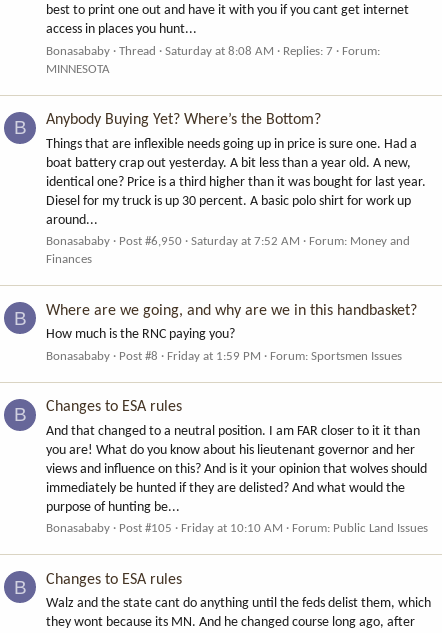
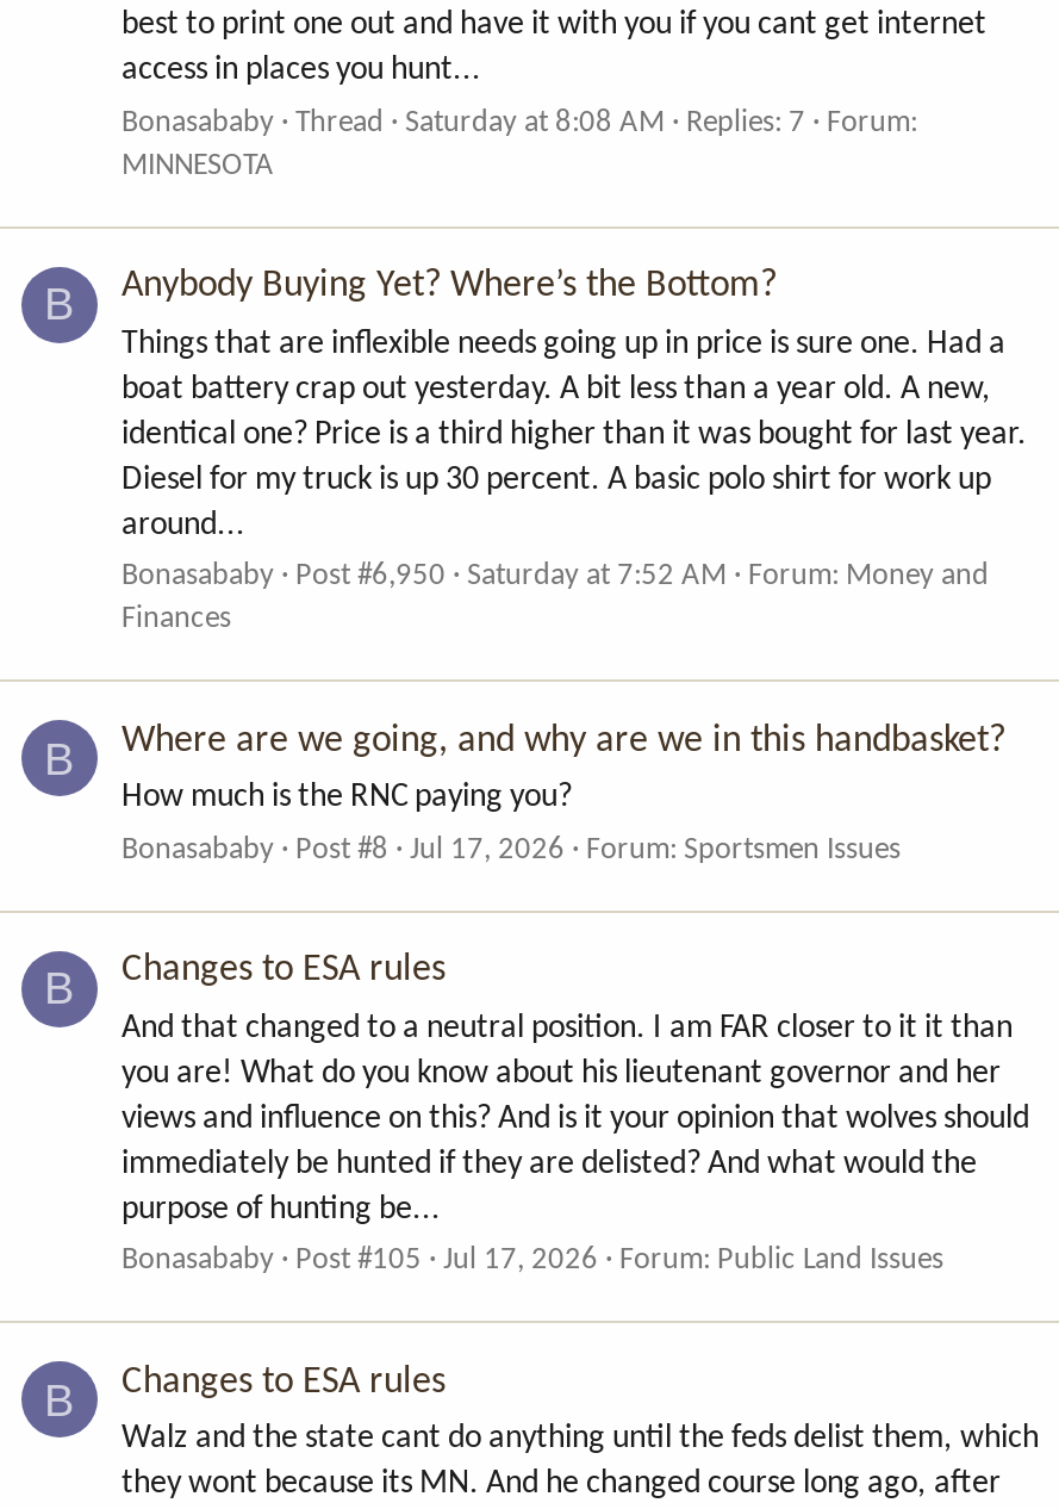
[46,350,402,363] Bonasababy Post #8 Friday at 1:59 PM Forum: Sportsmen Issues -> [122,834,901,865] Bonasababy Post #8 Jul 17, 2026 Forum: Sportsmen Issues
[46,522,428,535] Bonasababy Post #105 Friday at 10:10 AM Forum: Public Land Issues -> [122,1245,943,1276] Bonasababy Post #105 Jul 17, 2026 Forum: Public Land Issues

